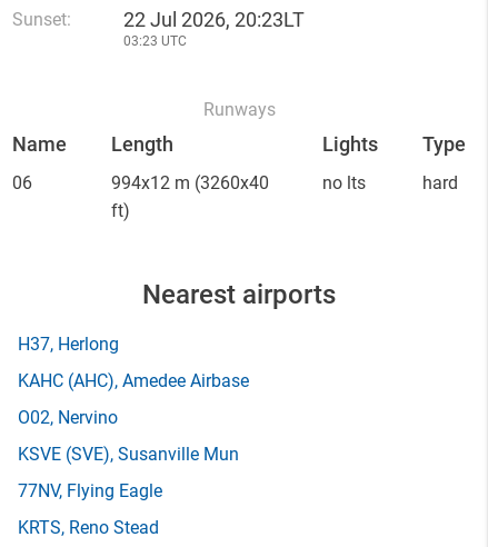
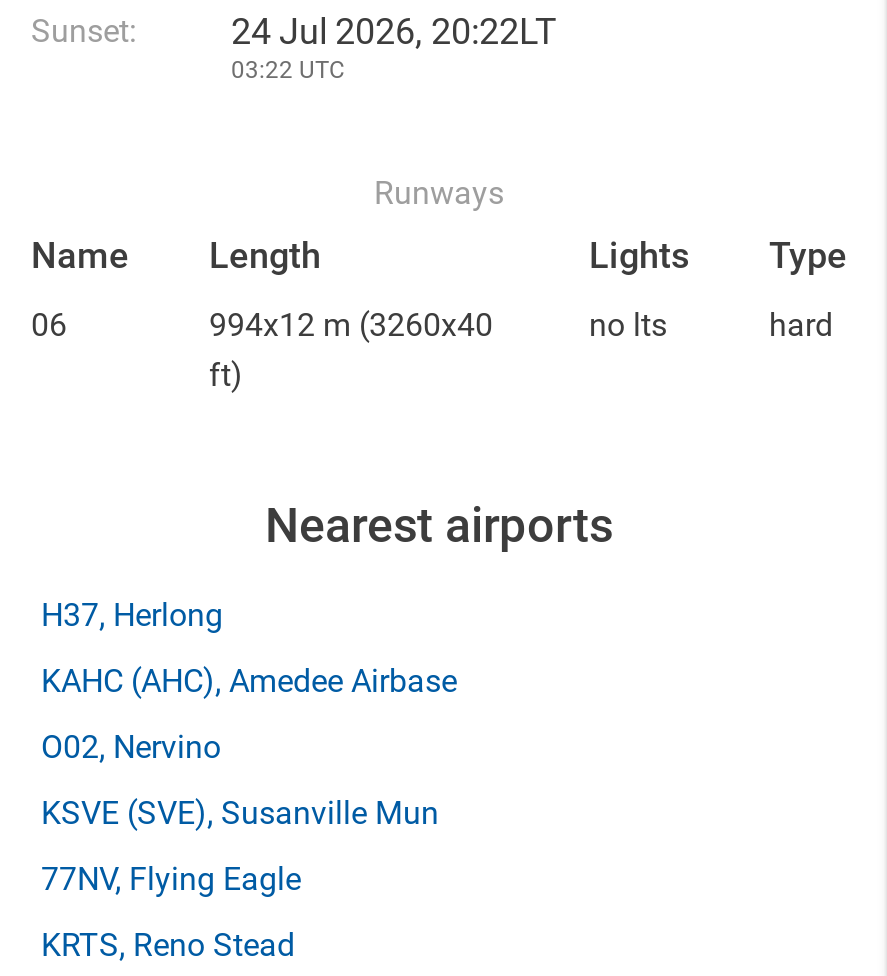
[123,8,305,31] 22 Jul 2026, 20:23LT -> [231,10,557,52] 24 Jul 2026, 20:22LT
[123,33,187,49] 03:23 UTC -> [231,56,345,84] 03:22 UTC

